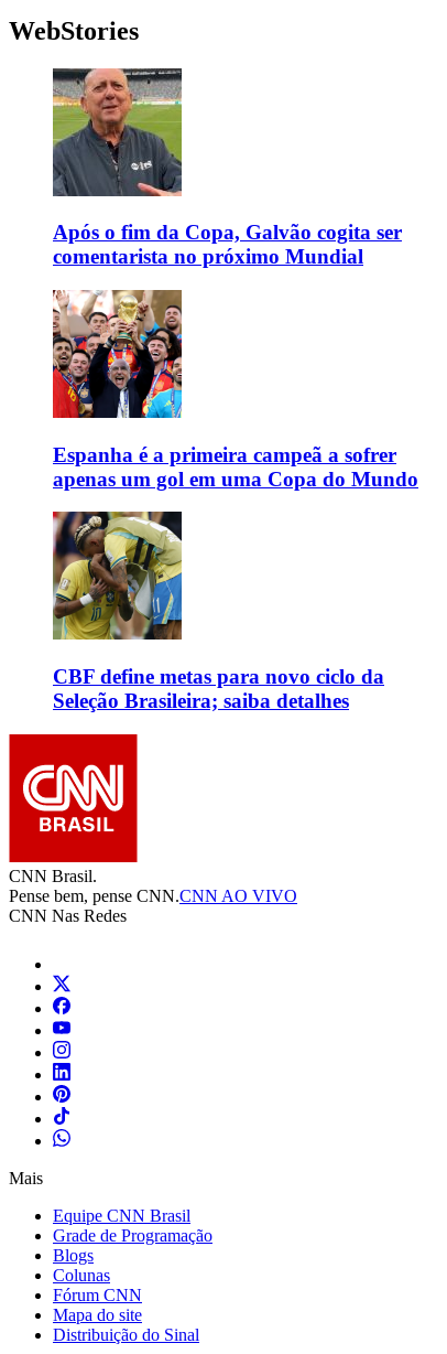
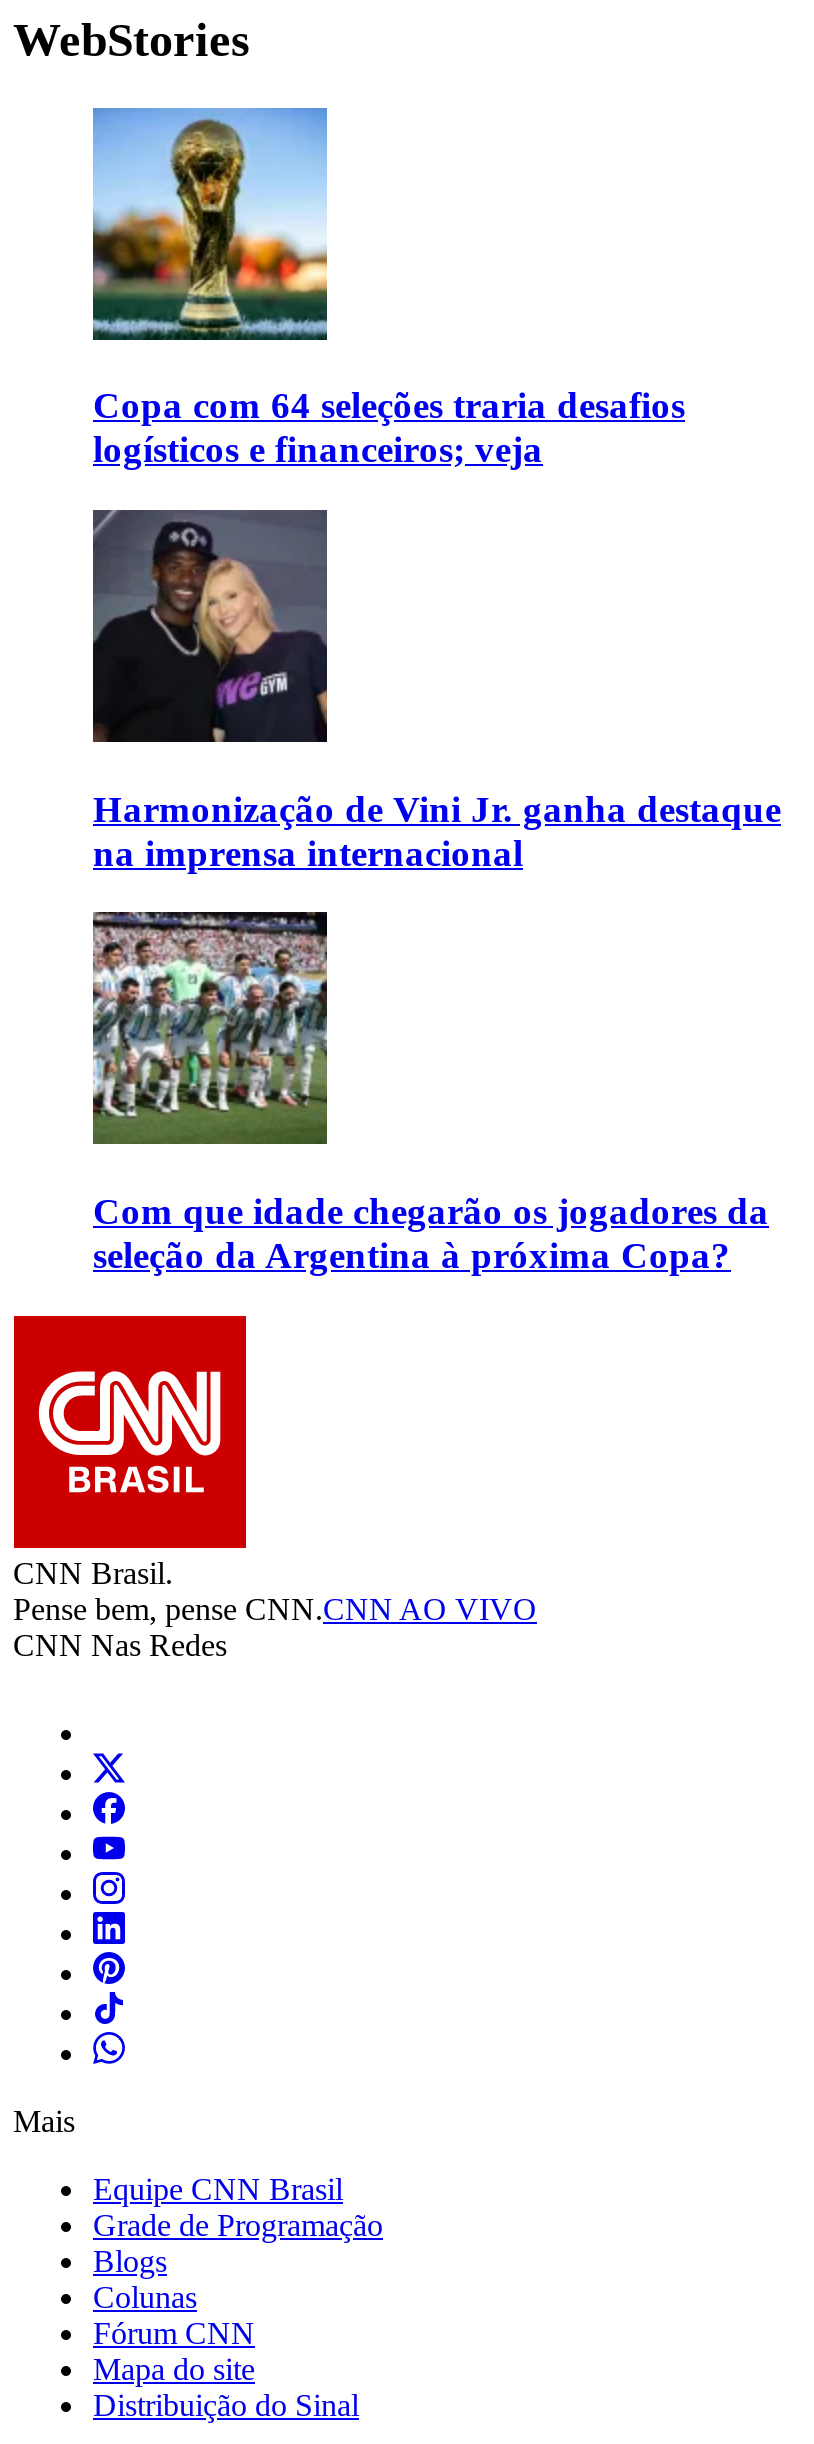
[52,67,402,268] [image] | Após o fim da Copa, Galvão cogita ser | comentarista no próximo Mundial -> [91,106,685,471] [image] | Copa com 64 seleções traria desafios | logísticos e financeiros; veja
[52,290,418,490] [image] | Espanha é a primeira campeã a sofrer | apenas um gol em uma Copa do Mundo -> [91,508,781,874] [image] | Harmonização de Vini Jr. ganha destaque | na imprensa internacional
[52,511,384,713] [image] | CBF define metas para novo ciclo da | Seleção Brasileira; saiba detalhes -> [91,910,769,1276] [image] | Com que idade chegarão os jogadores da | seleção da Argentina à próxima Copa?

